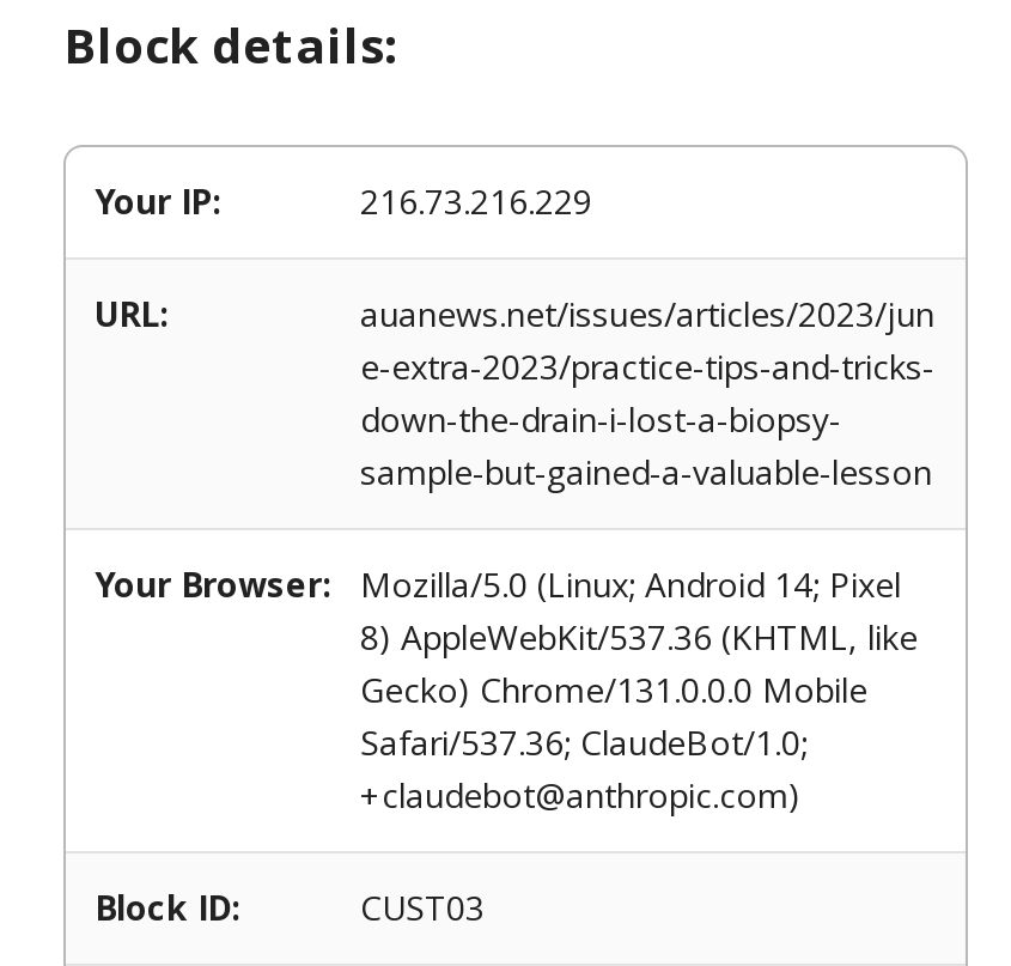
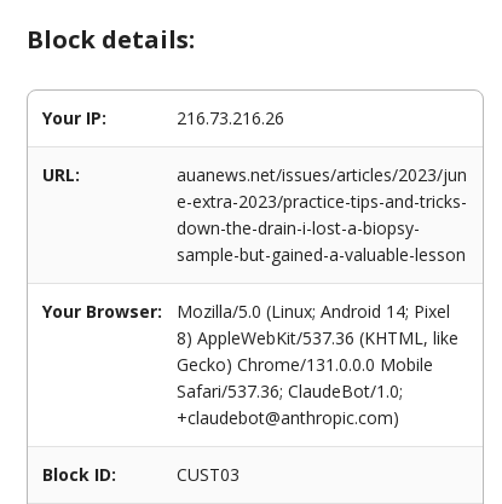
[360,178,592,224] 216.73.216.229 -> [177,106,284,129] 216.73.216.26

